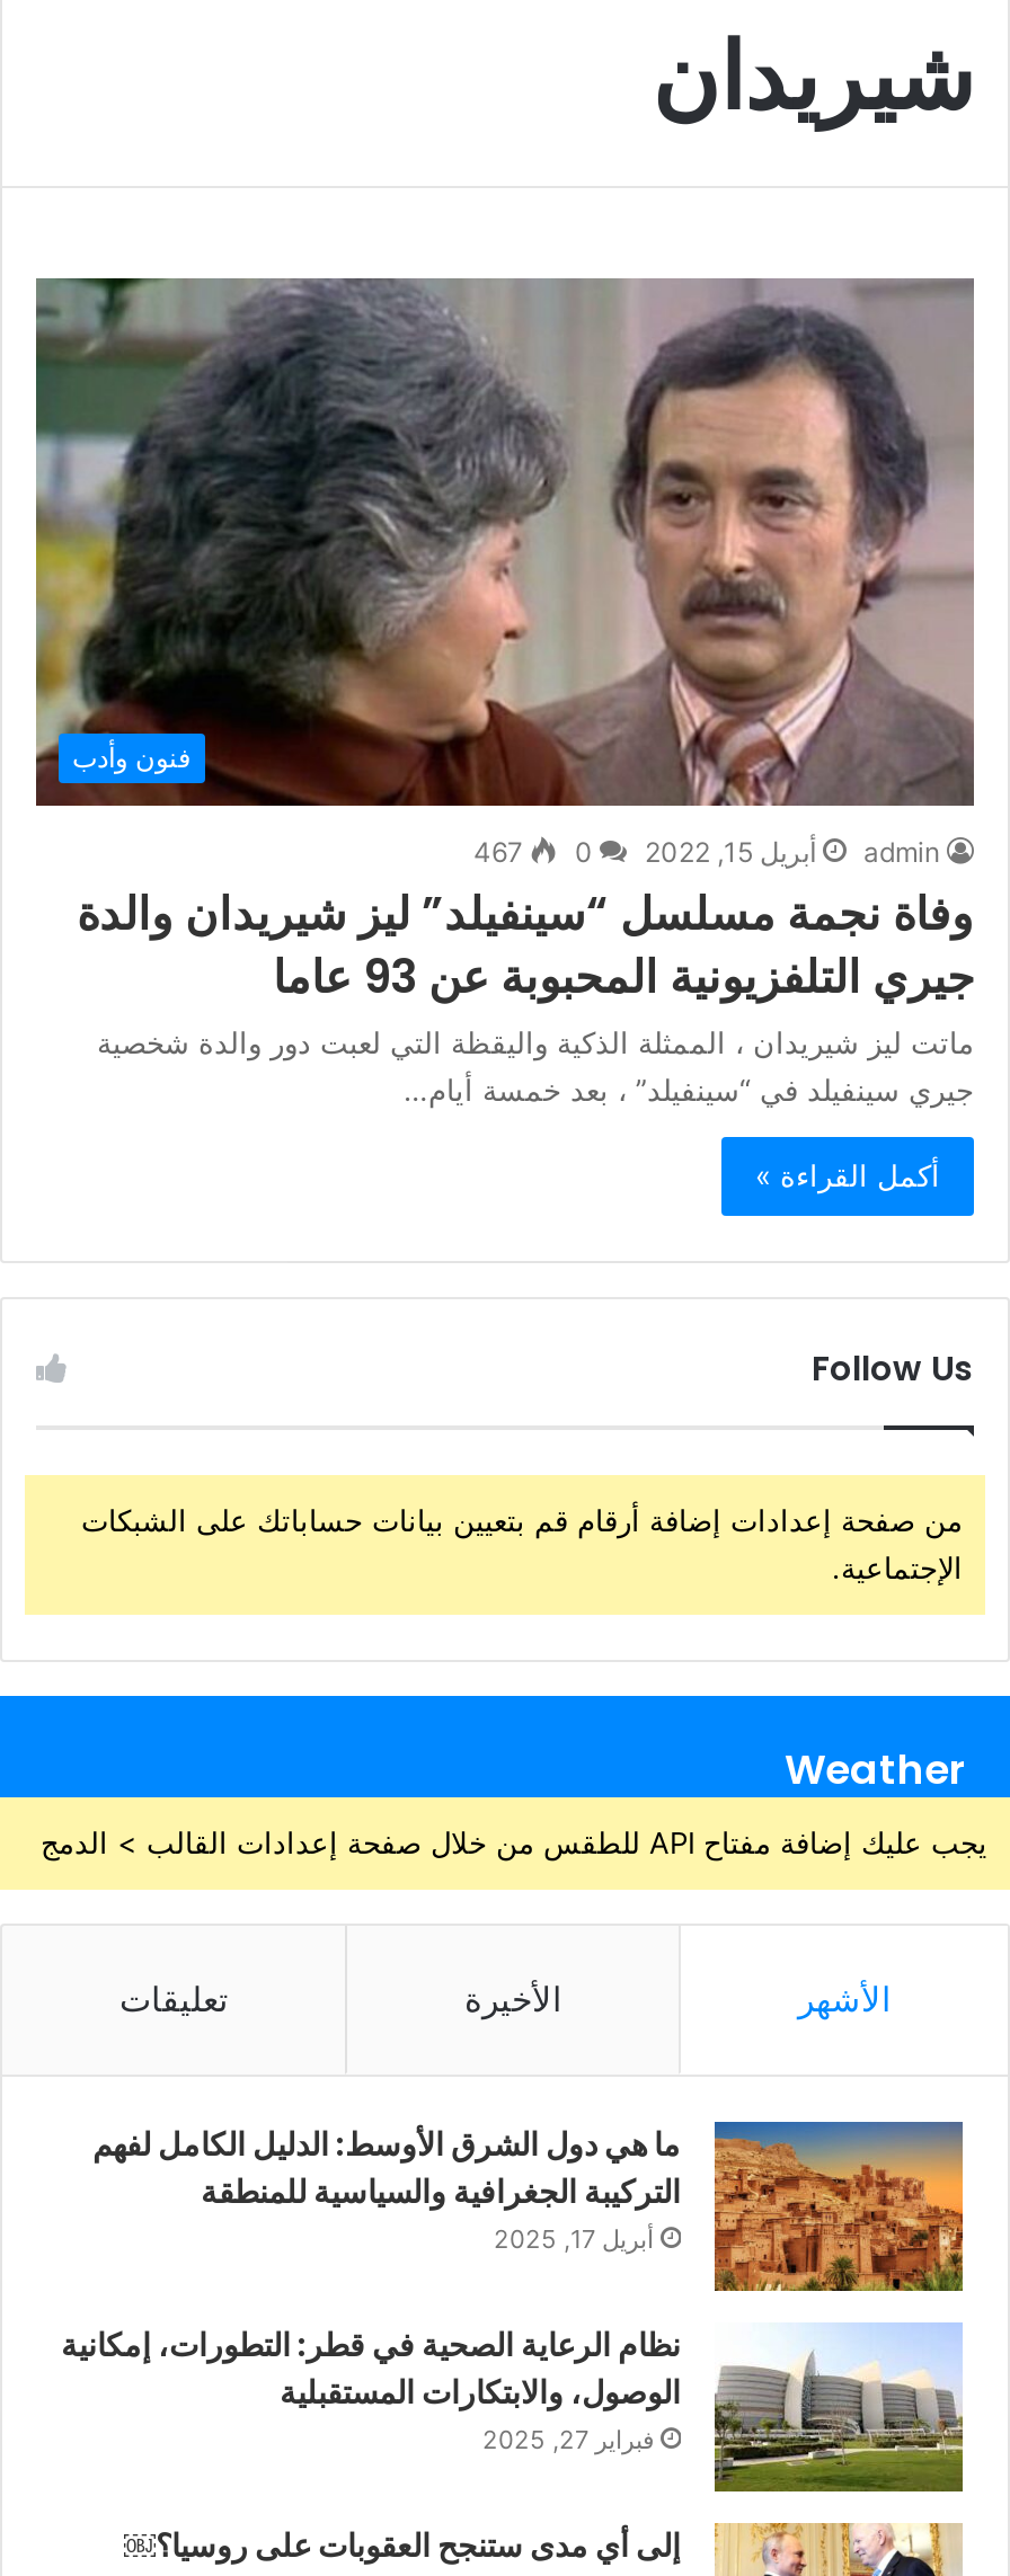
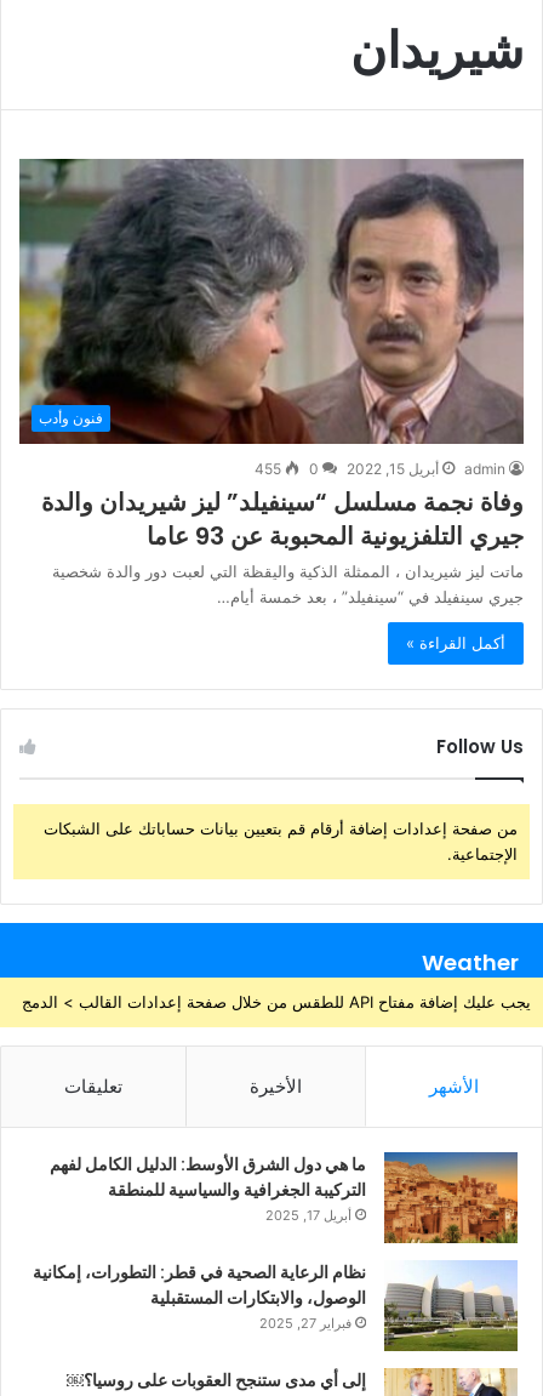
[473,836,593,870] 467 0 -> [255,460,319,478] 455 0

